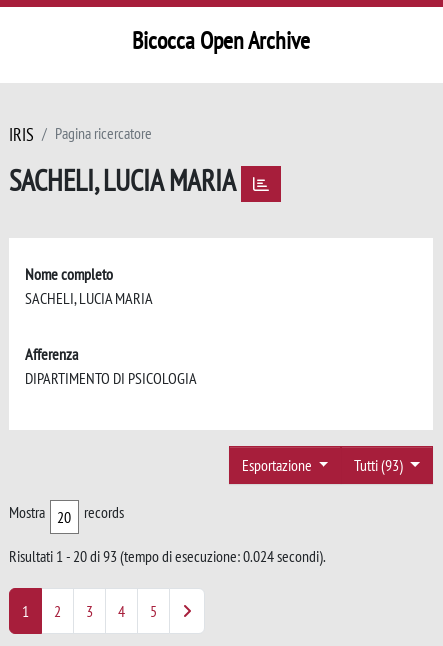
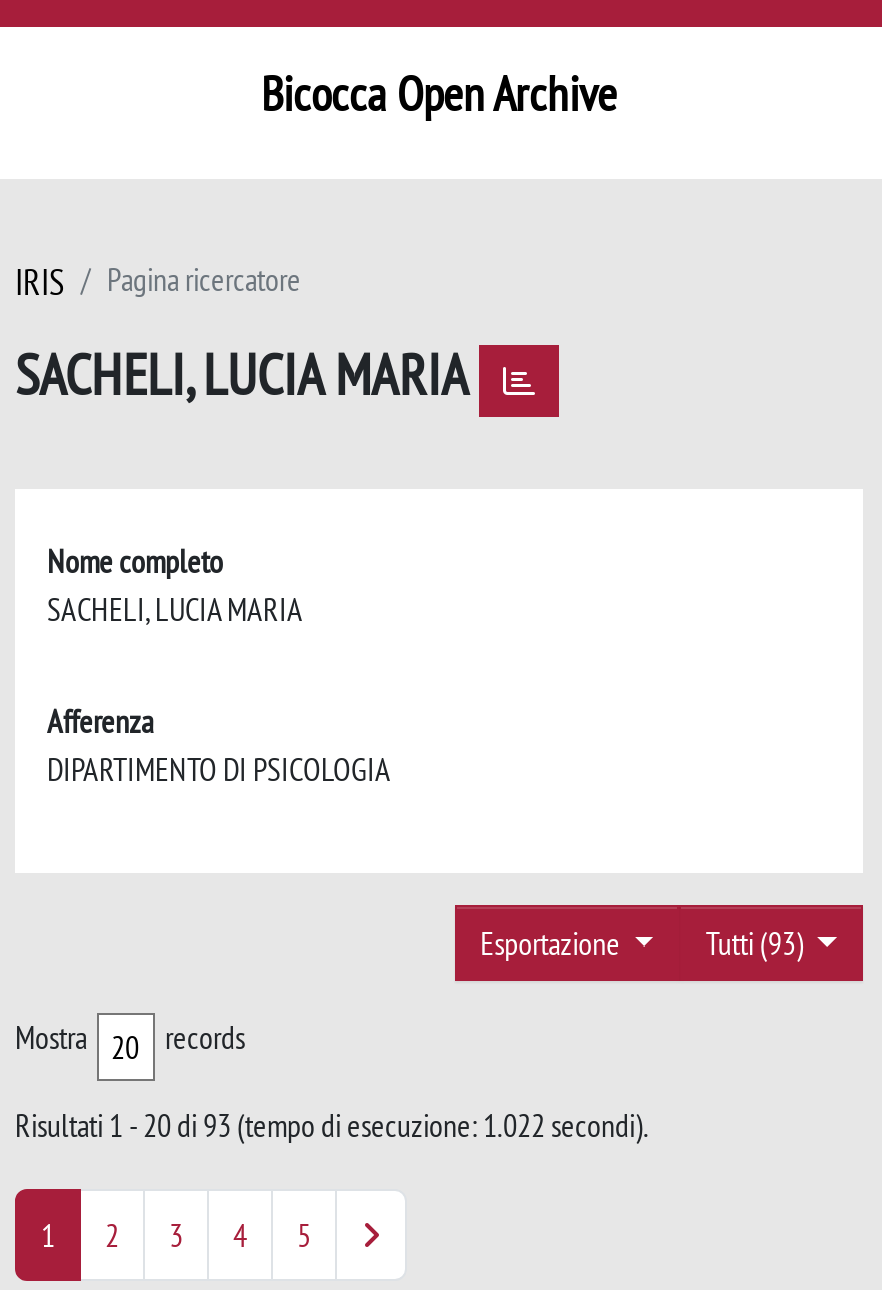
[9,546,326,566] Risultati 1 - 20 di 93 (tempo di esecuzione: 0.024 secondi). -> [15,1105,649,1145] Risultati 1 - 20 di 93 (tempo di esecuzione: 1.022 secondi).

